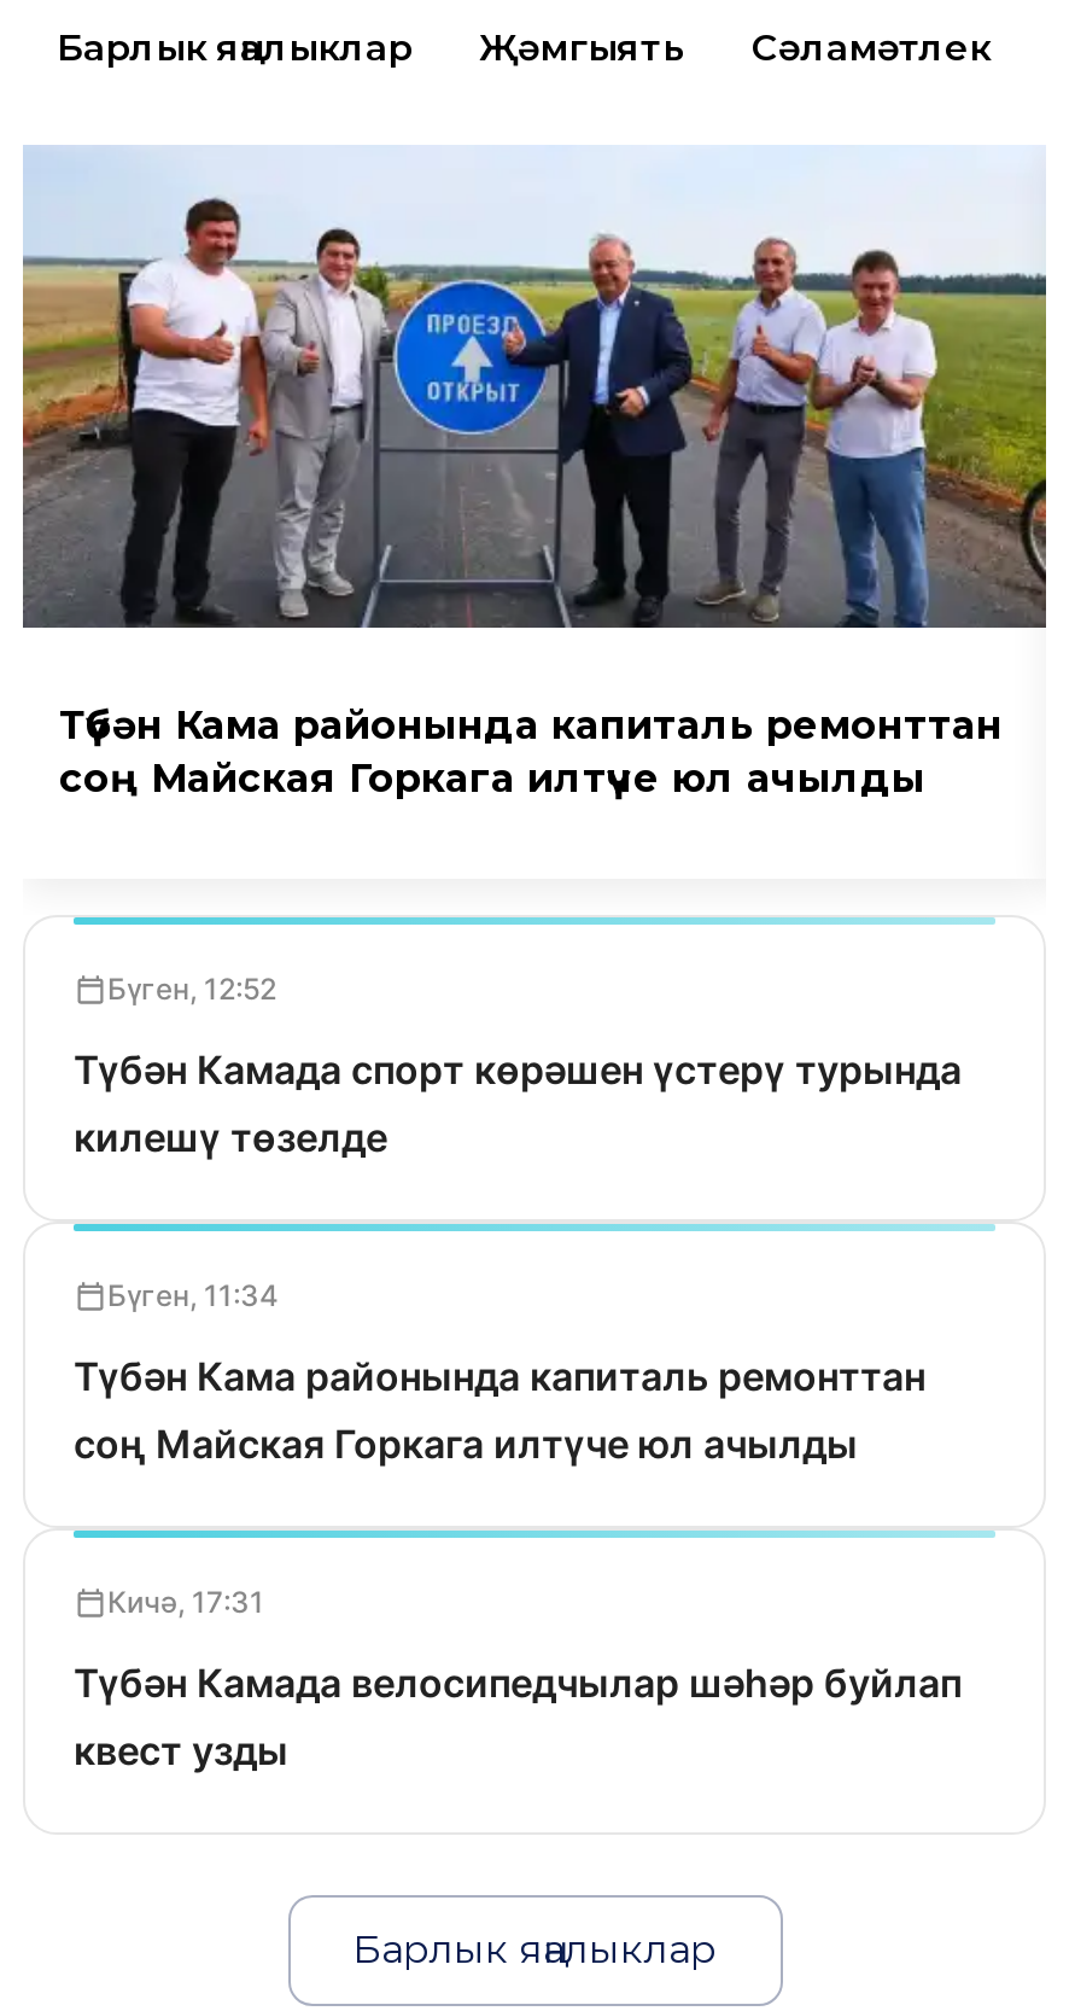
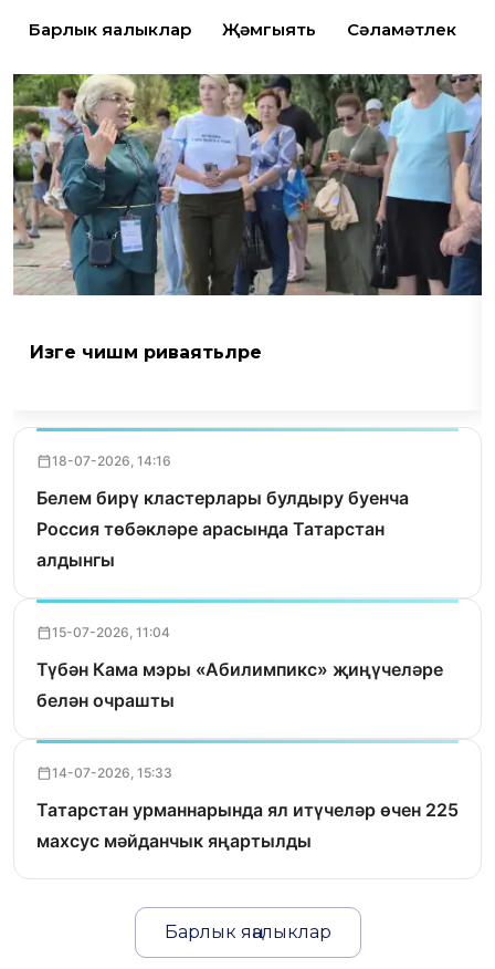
[21,145,1048,630] [image] -> [12,73,483,296] [image]
[59,703,1003,802] Түбән Кама районында капиталь ремонттан | соң Майская Горкага илтүче юл ачылды -> [30,342,262,363] Изге чишмә риваятьләре
[107,970,276,1007] Бүген, 12:52 -> [52,452,171,469] 18-07-2026, 14:16
[74,1045,962,1161] Түбән Камада спорт көрәшен үстерү турында | килешү төзелде -> [36,487,409,571] Белем бирү кластерлары булдыру буенча | Россия төбәкләре арасында Татарстан | алдынгы
[107,1277,279,1313] Бүген, 11:34 -> [52,624,170,640] 15-07-2026, 11:04
[74,1352,925,1468] Түбән Кама районында капиталь ремонттан | соң Майская Горкага илтүче юл ачылды -> [36,658,443,711] Түбән Кама мэры «Абилимпикс» җиңүчеләре | белән очрашты
[107,1584,264,1620] Кичә, 17:31 -> [52,764,172,781] 14-07-2026, 15:33
[74,1659,962,1774] Түбән Камада велосипедчылар шәһәр буйлап | квест узды -> [36,799,459,852] Татарстан урманнарында ял итүчеләр өчен 225 | махсус мәйданчык яңартылды

